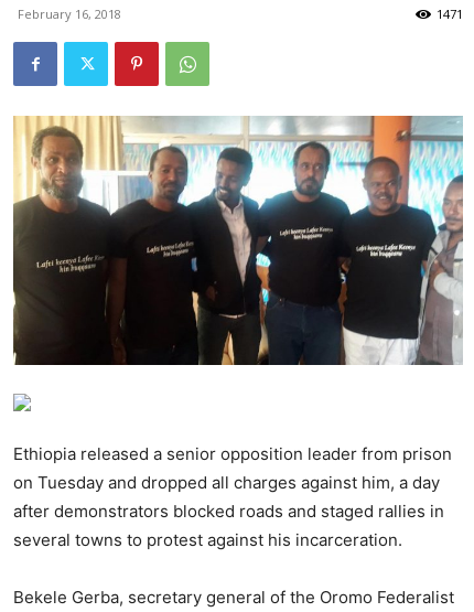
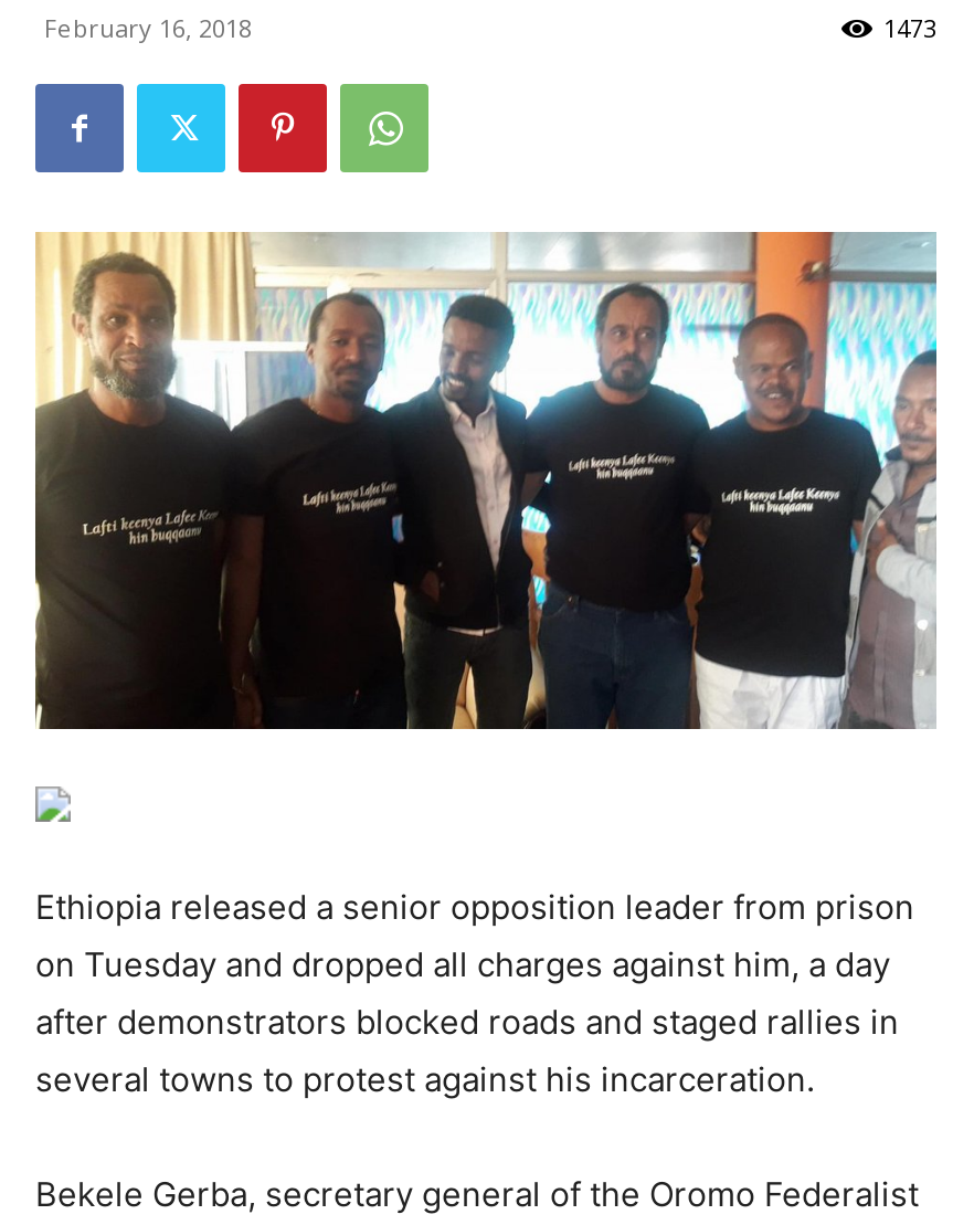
[437,6,463,22] 1471 -> [883,11,936,44] 1473

